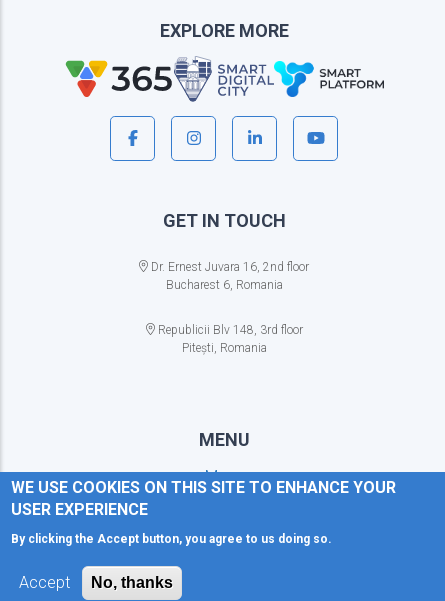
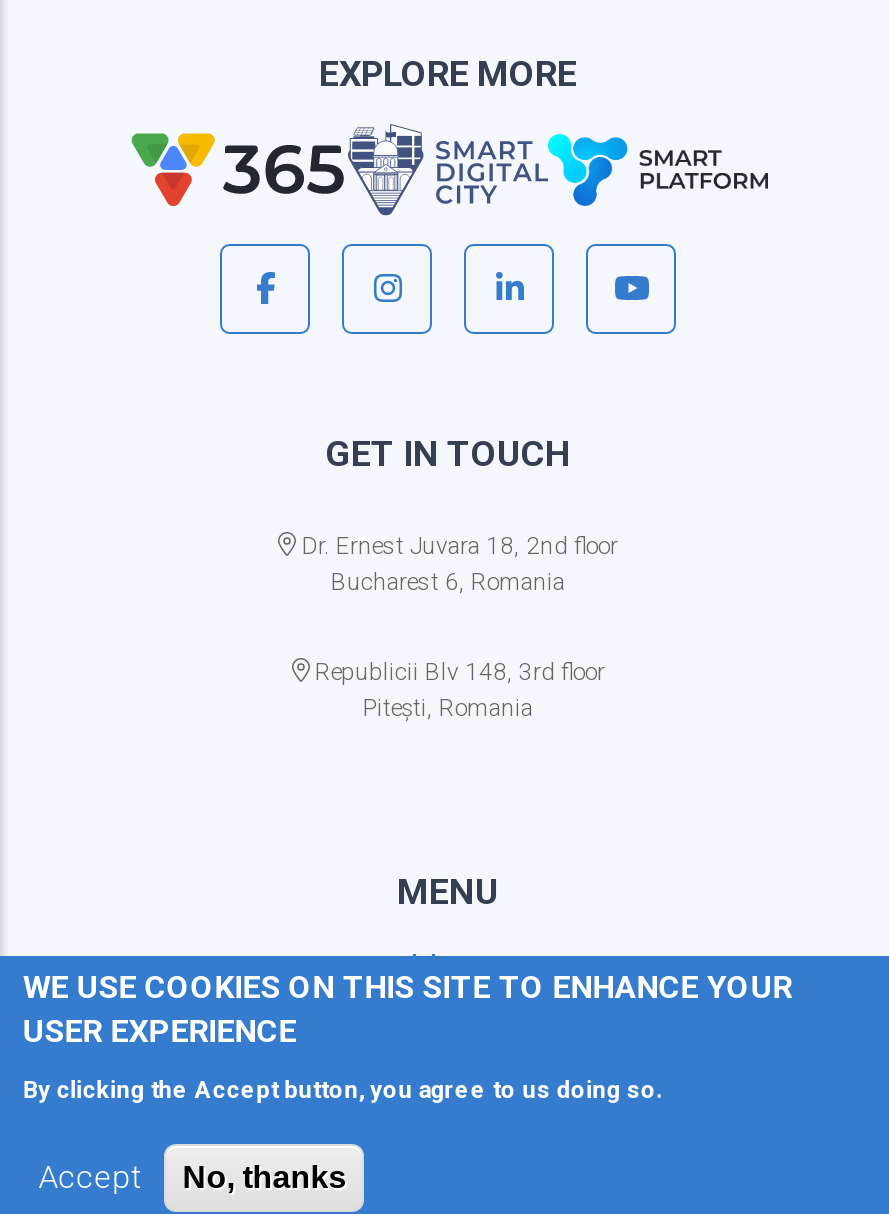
[148,260,309,274] Dr. Ernest Juvara 16, 2nd floor -> [296,531,618,559] Dr. Ernest Juvara 18, 2nd floor

